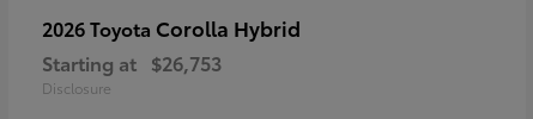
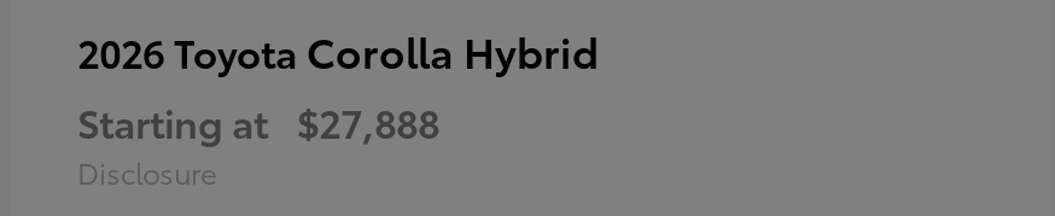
[42,49,222,76] Starting at $26,753 -> [77,92,439,148] Starting at $27,888

